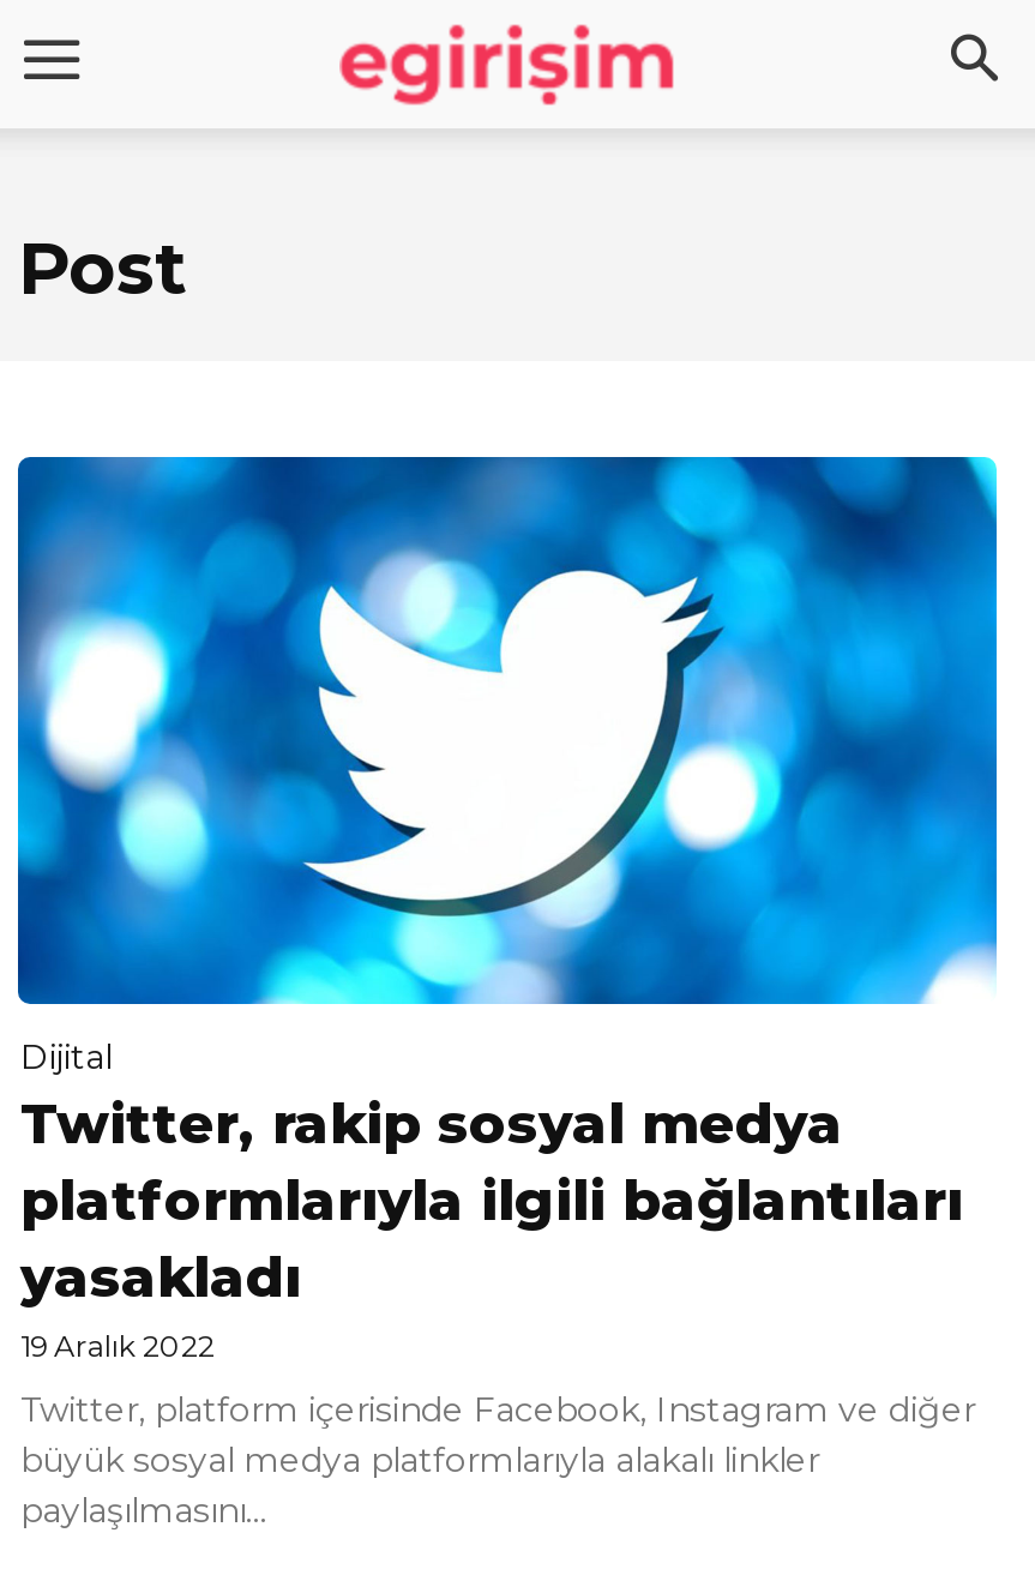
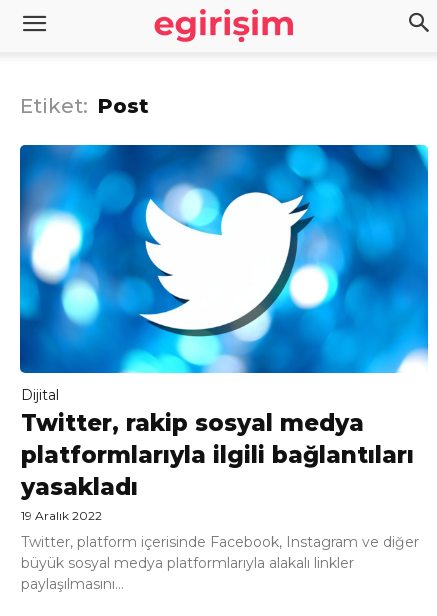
[18,224,186,313] Post -> [20,94,149,118] Etiket: Post

